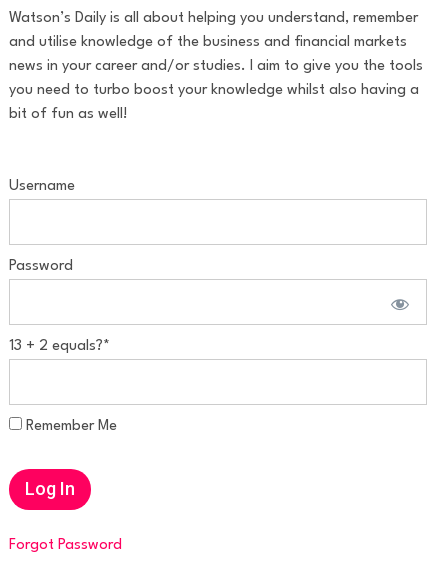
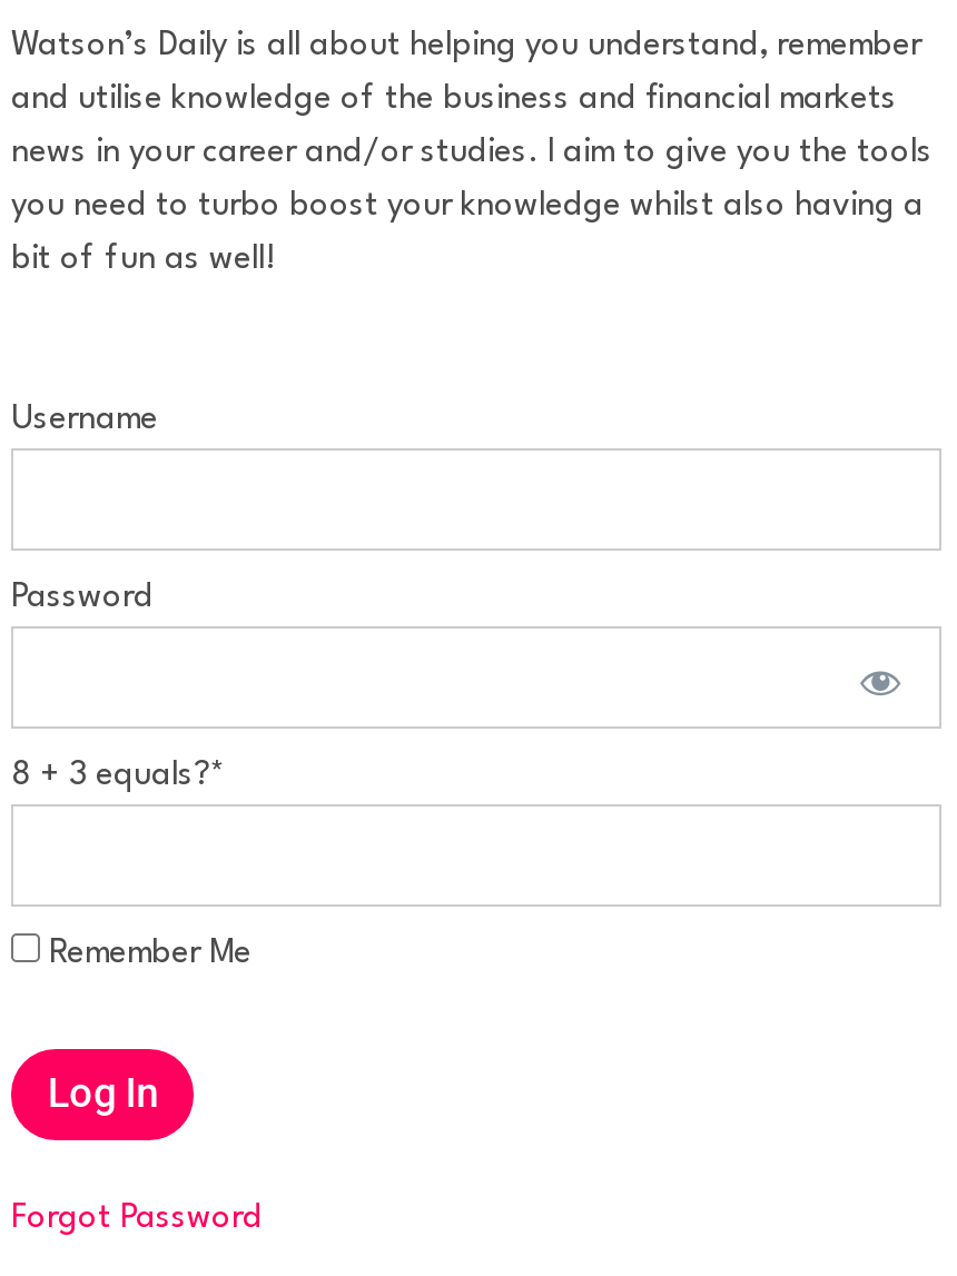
[9,339,110,354] 13 + 2 equals?* -> [11,759,225,792] 8 + 3 equals?*

